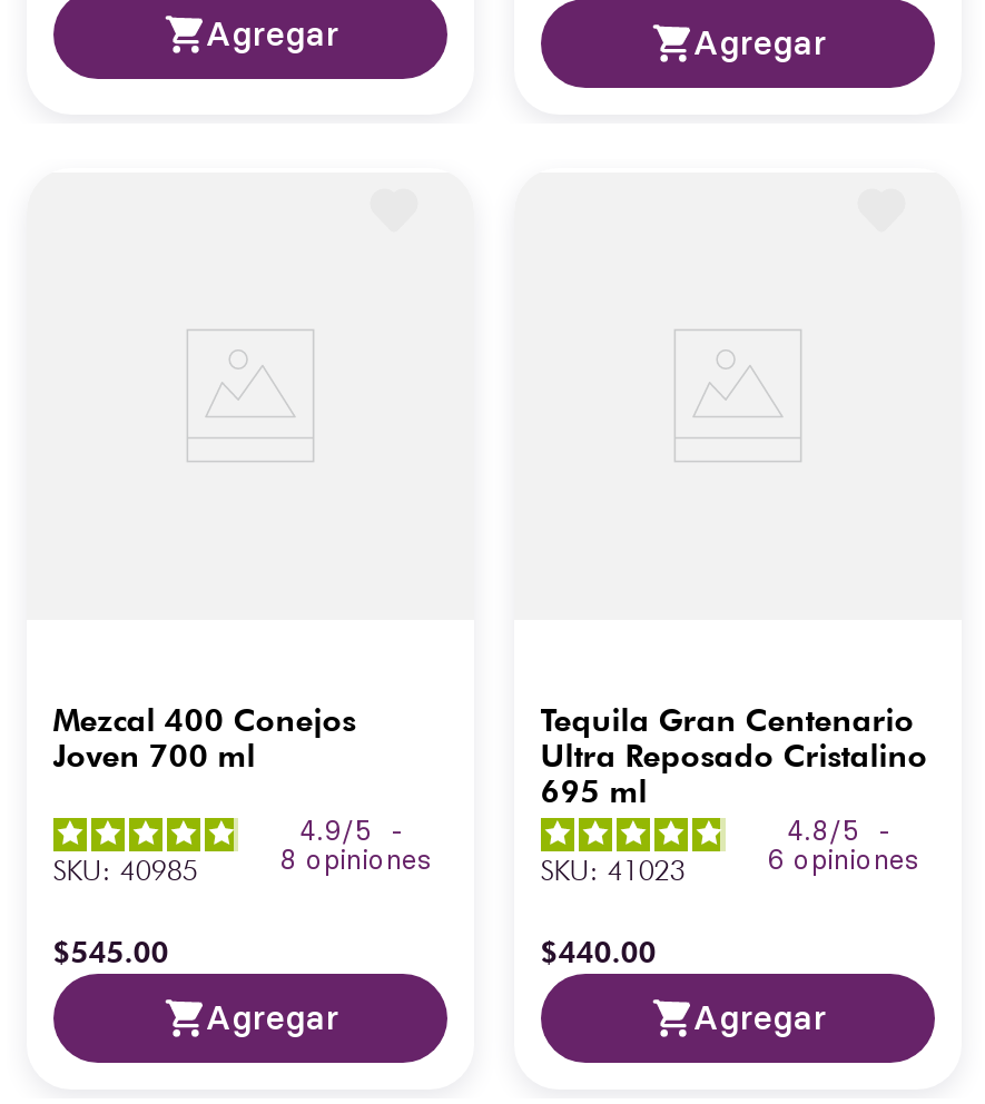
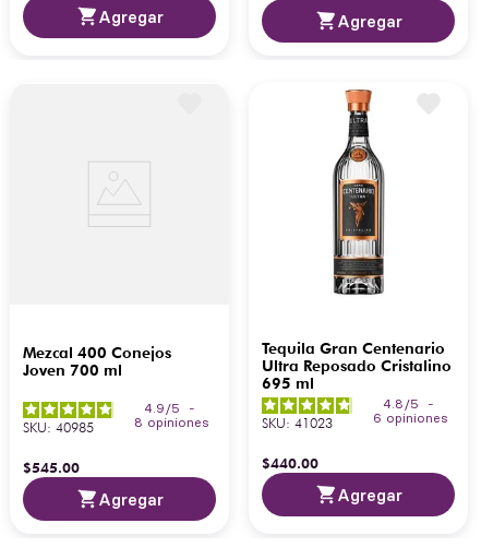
none -> [333,88,385,296] [image]

